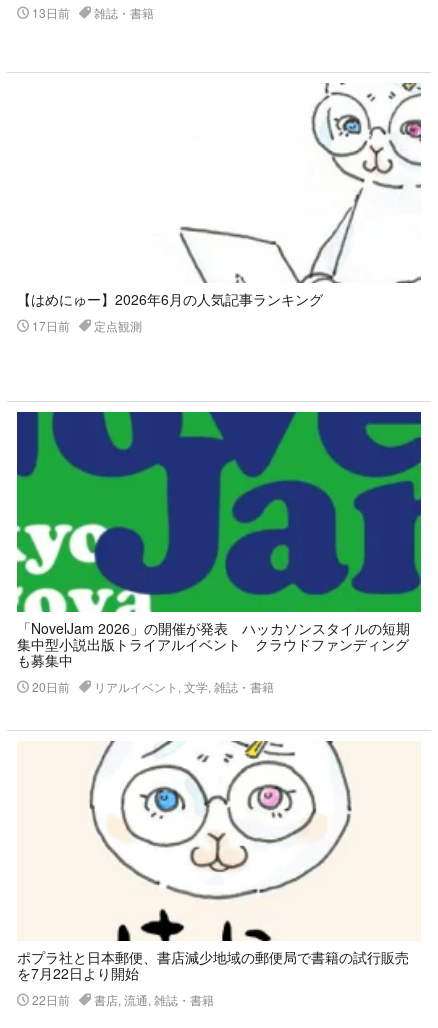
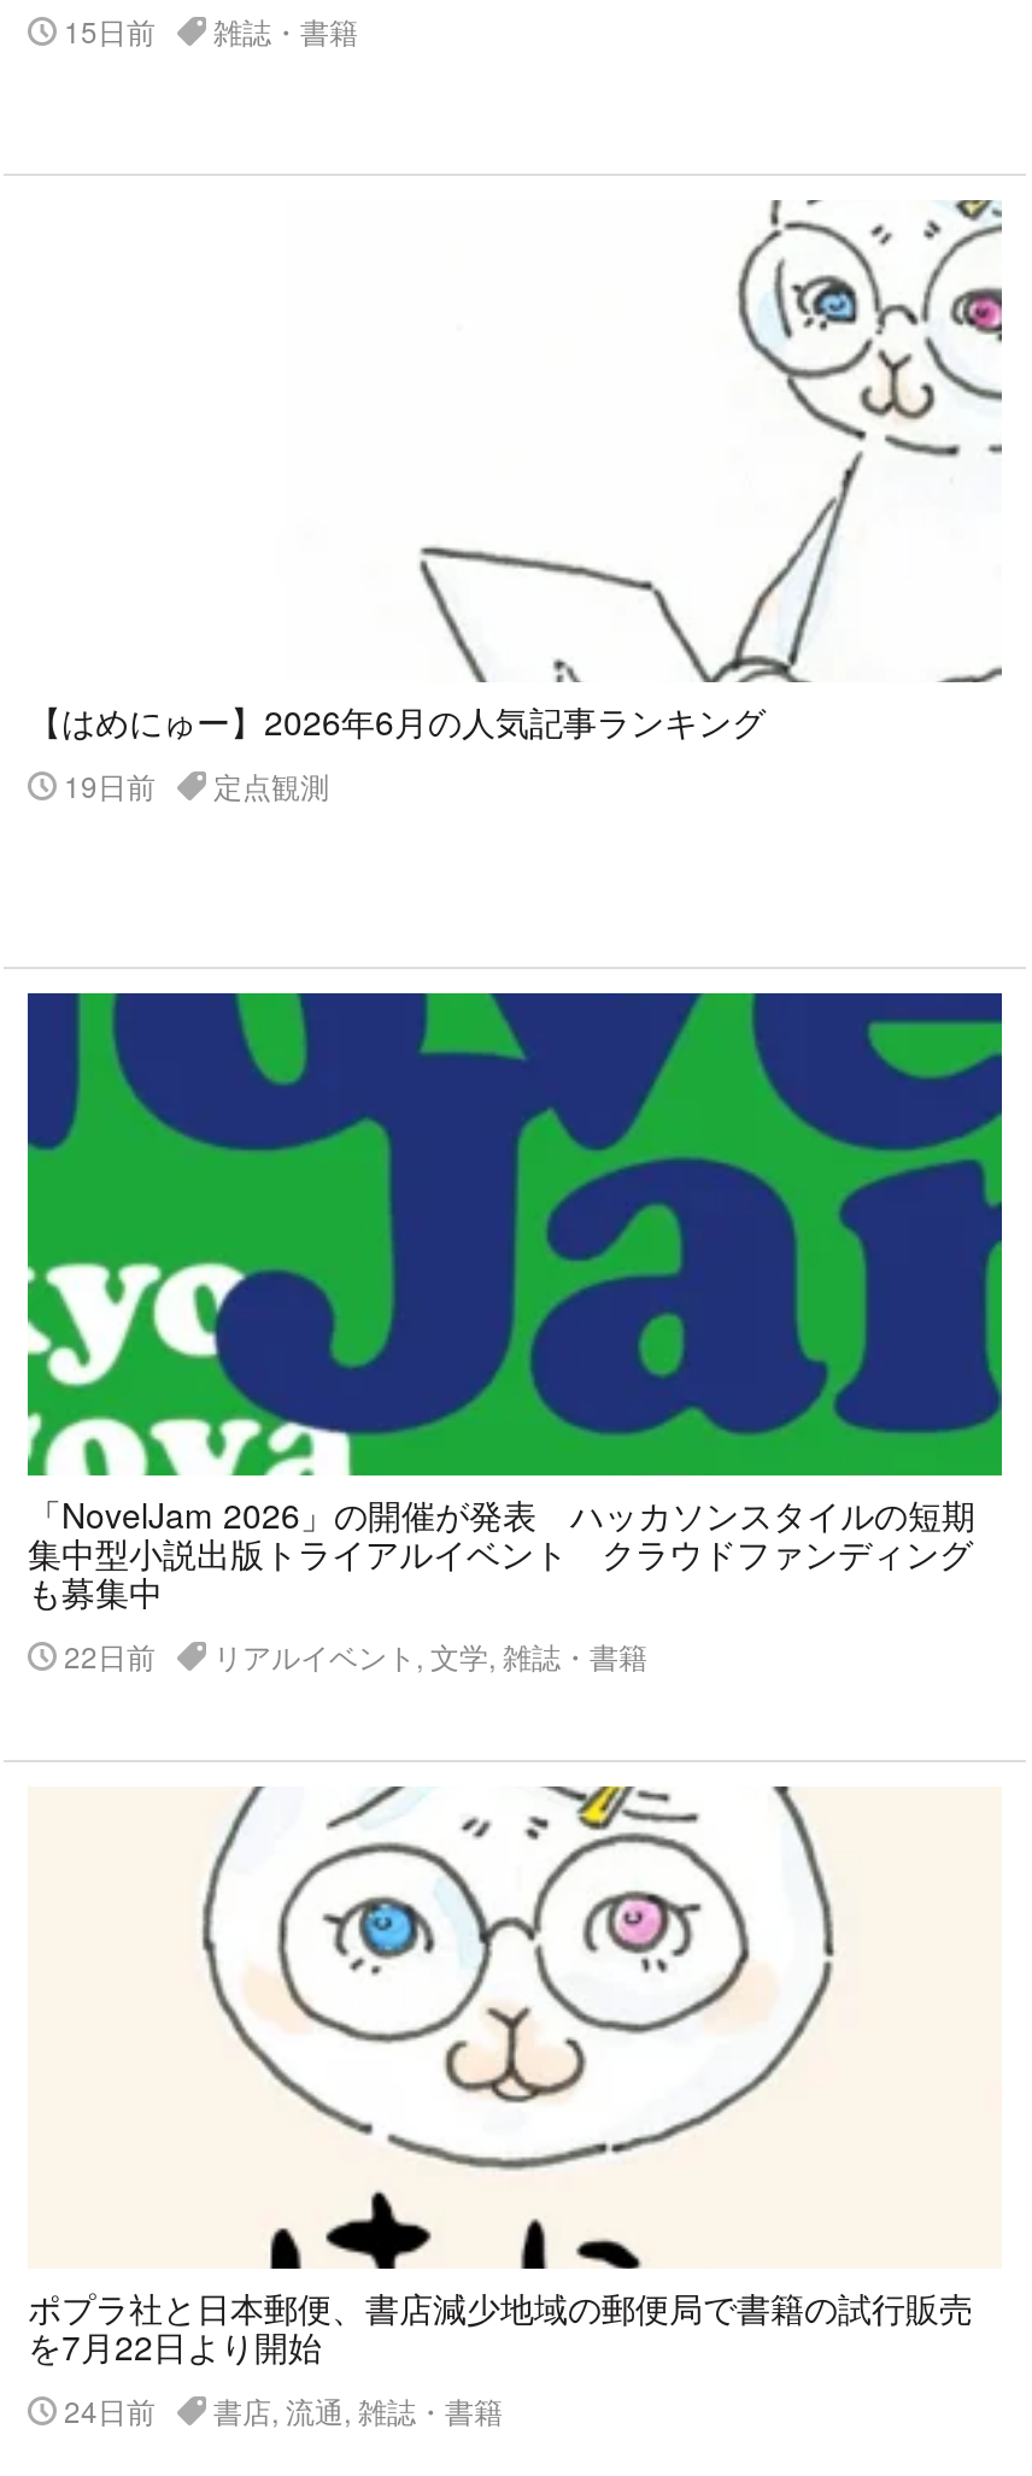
[29,4,154,21] 13日前 雑誌・書籍 -> [57,11,358,52] 15日前 雑誌・書籍
[29,317,142,334] 17日前 定点観測 -> [57,765,329,806] 19日前 定点観測
[29,678,274,695] 20日前 リアルイベント, 文学, 雑誌・書籍 -> [57,1636,647,1677] 22日前 リアルイベント, 文学, 雑誌・書籍
[29,991,214,1008] 22日前 書店, 流通, 雑誌・書籍 -> [57,2390,503,2431] 24日前 書店, 流通, 雑誌・書籍

